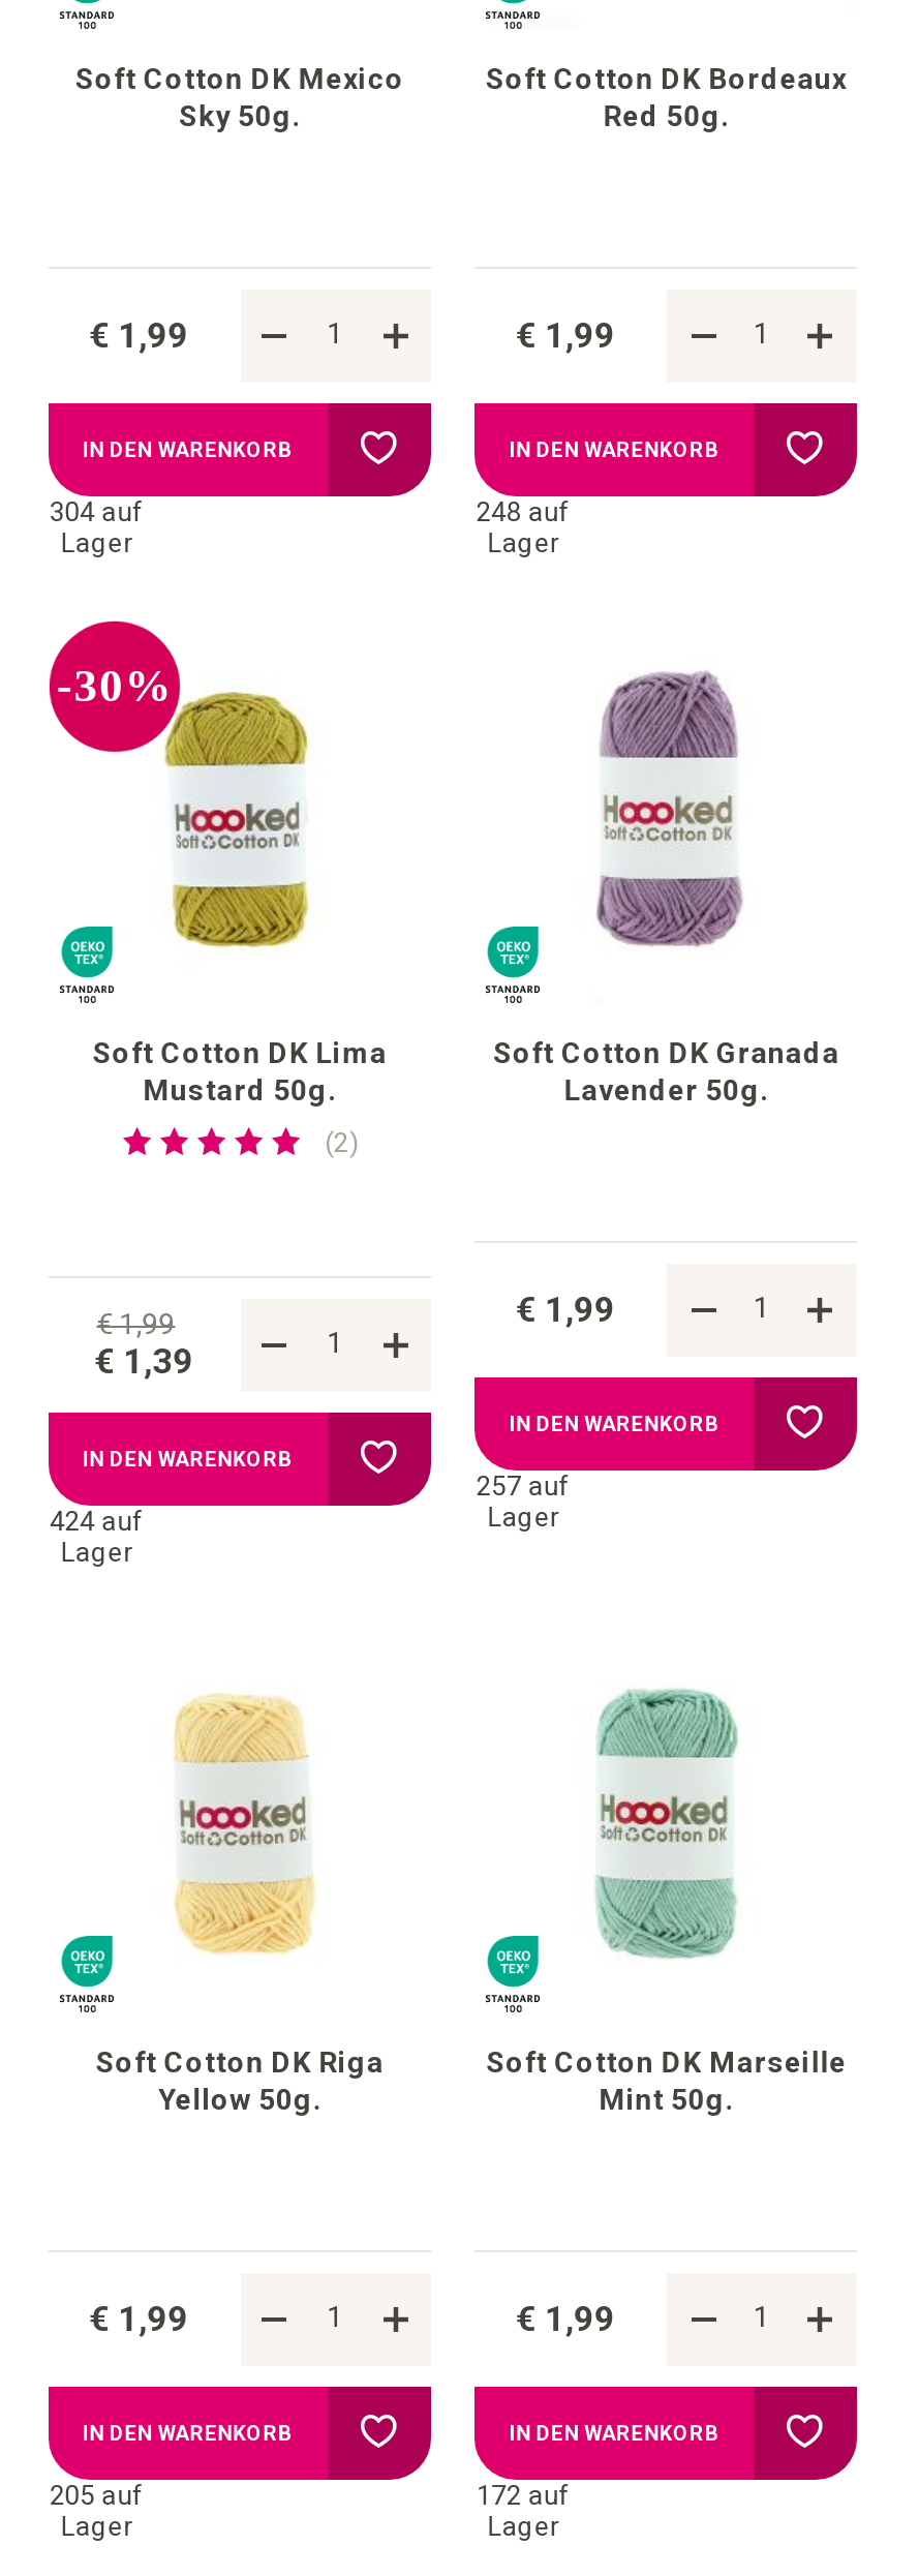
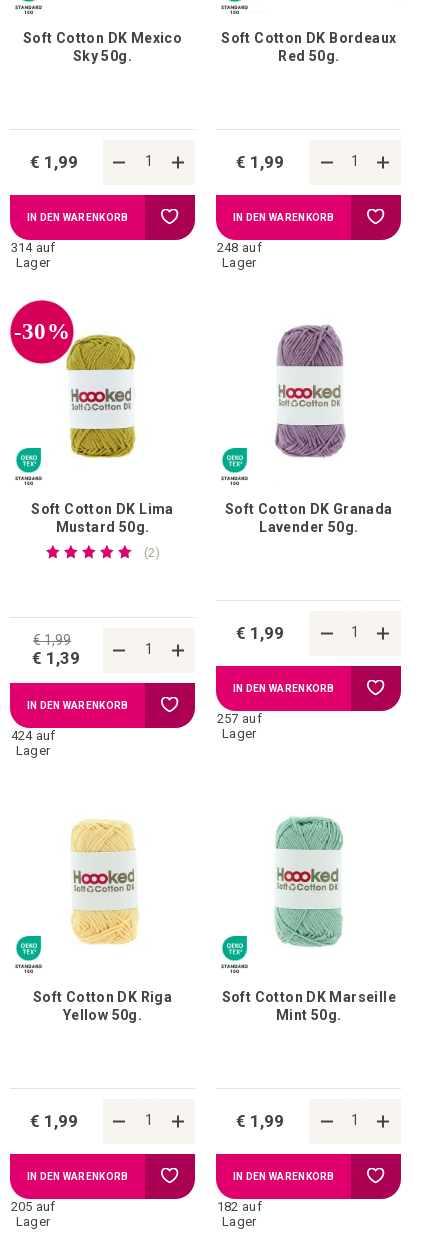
[50,495,143,526] 304 auf -> [11,239,56,254] 314 auf
[476,2479,570,2510] 172 auf -> [217,1199,262,1214] 182 auf

